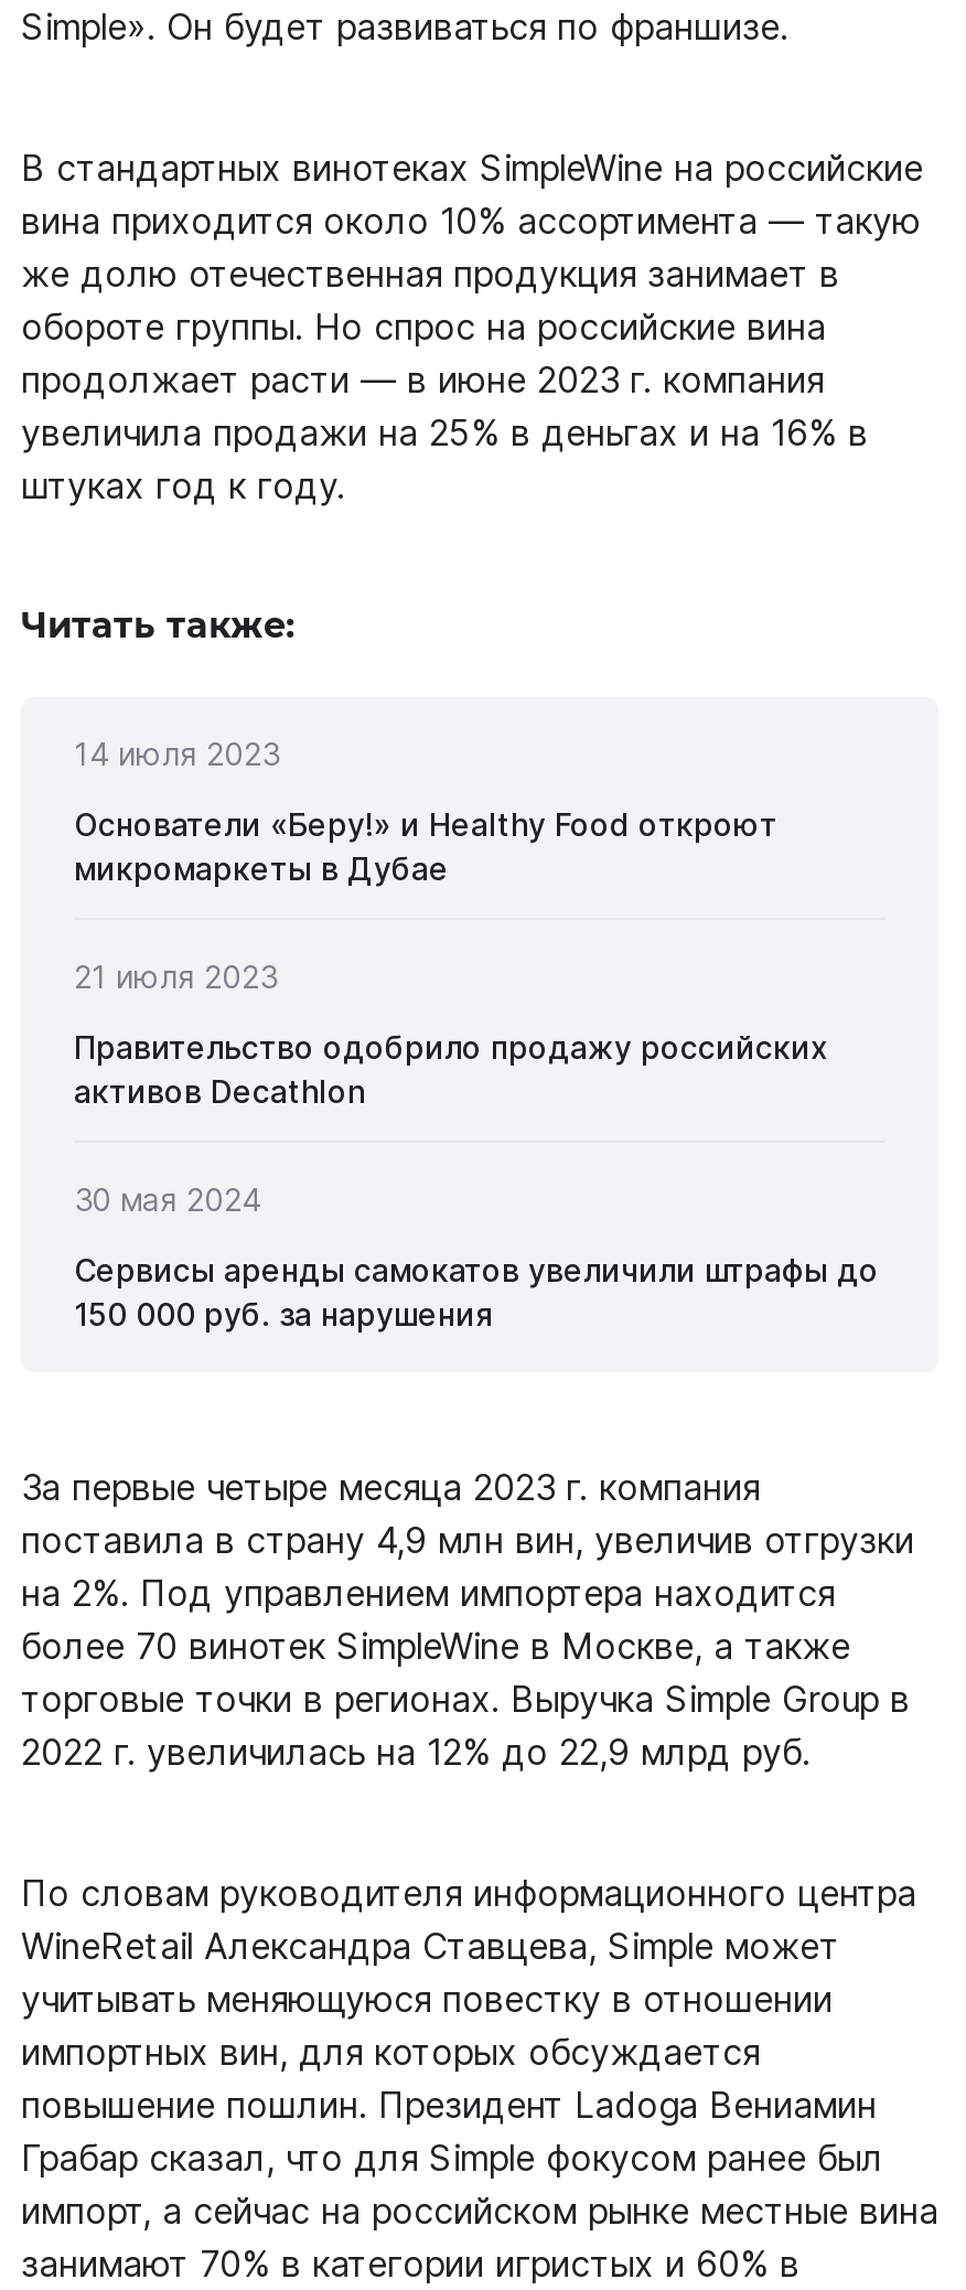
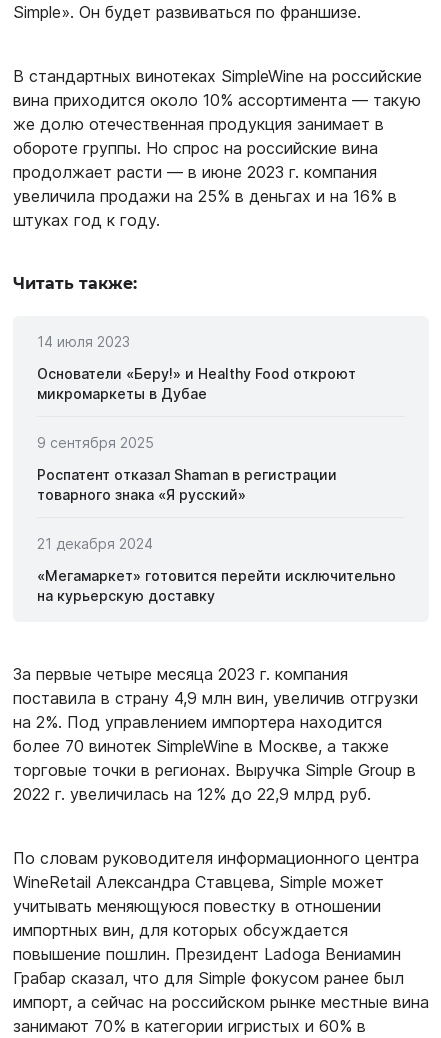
[74,958,277,995] 21 июля 2023 -> [37,434,154,451] 9 сентября 2025
[74,1029,828,1110] Правительство одобрило продажу российских | активов Decathlon -> [37,466,337,503] Роспатент отказал Shaman в регистрации | товарного знака «Я русский»
[74,1181,261,1218] 30 мая 2024 -> [37,535,153,552] 21 декабря 2024
[74,1251,879,1333] Сервисы аренды самокатов увеличили штрафы до | 150 000 руб. за нарушения -> [37,567,396,604] «Мегамаркет» готовится перейти исключительно | на курьерскую доставку

